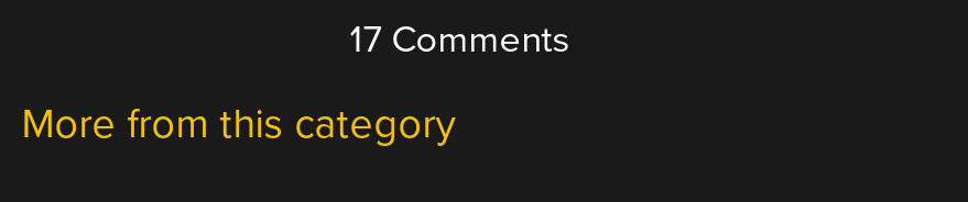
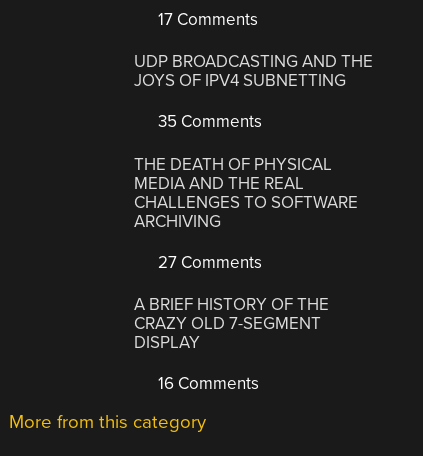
none -> [134,51,373,394] UDP BROADCASTING AND THE | JOYS OF IPV4 SUBNETTING | 35 Comments | THE DEATH OF PHYSICAL | MEDIA AND THE REAL | CHALLENGES TO SOFTWARE | ARCHIVING | 27 Comments | A BRIEF HISTORY OF THE | CRAZY OLD 7-SEGMENT | DISPLAY | 16 Comments

